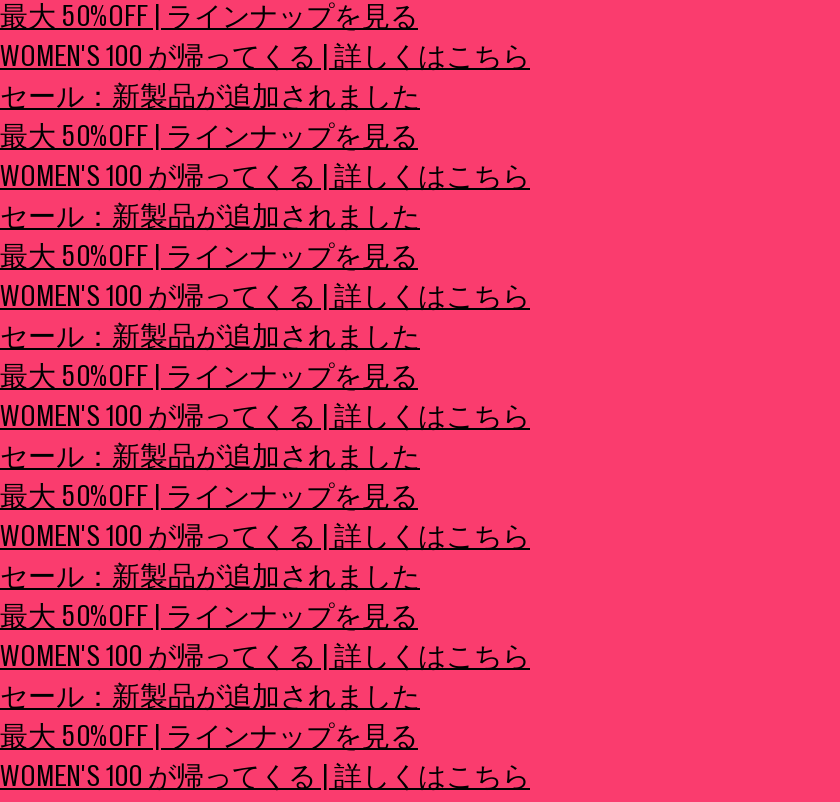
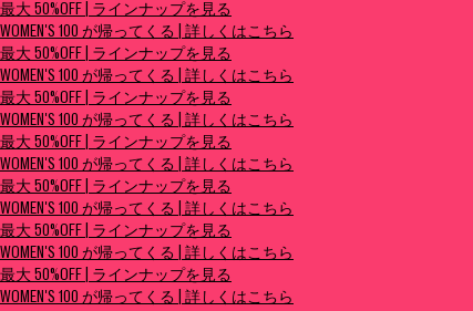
[0,84,420,114] セール：新製品が追加されました -> none
[0,204,420,234] セール：新製品が追加されました -> none
[0,324,420,354] セール：新製品が追加されました -> none
[0,444,420,474] セール：新製品が追加されました -> none
[0,564,420,594] セール：新製品が追加されました -> none
[0,684,420,714] セール：新製品が追加されました -> none

